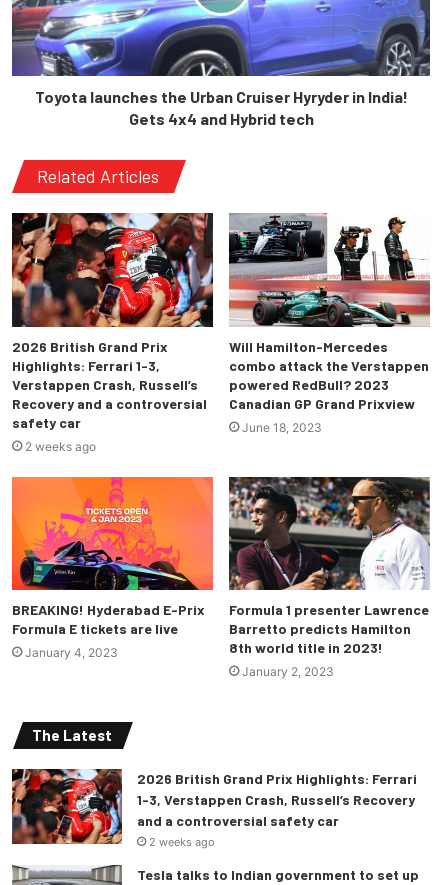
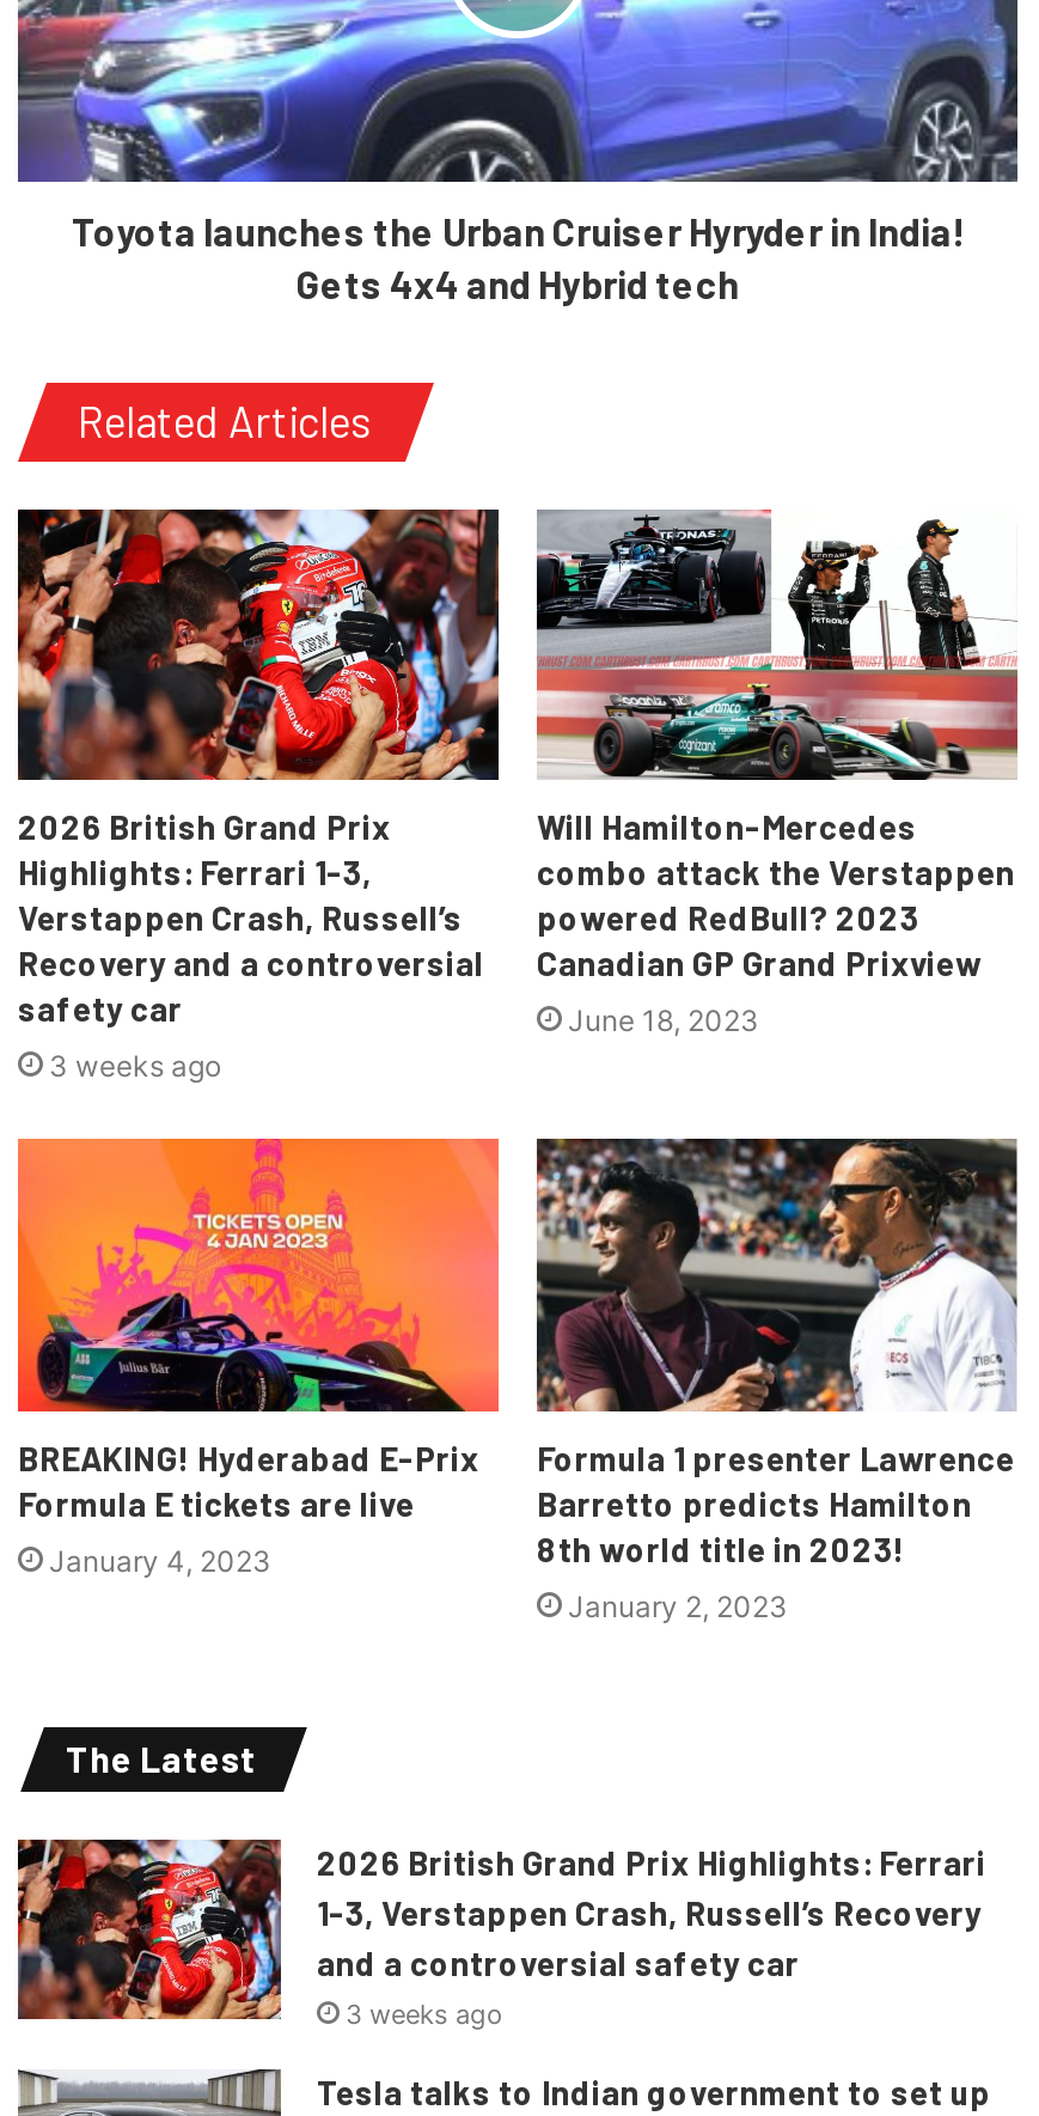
[25,439,96,454] 2 weeks ago -> [49,1049,221,1084] 3 weeks ago
[149,835,215,849] 2 weeks ago -> [346,1997,503,2030] 3 weeks ago

